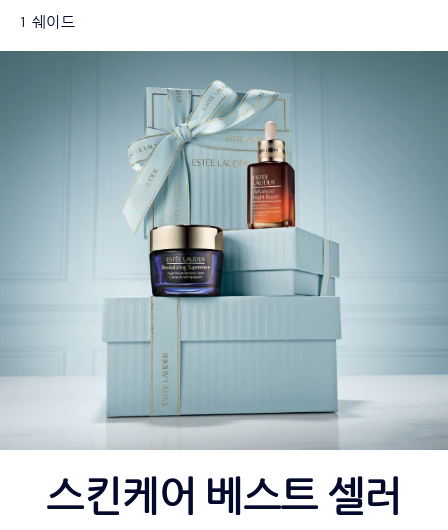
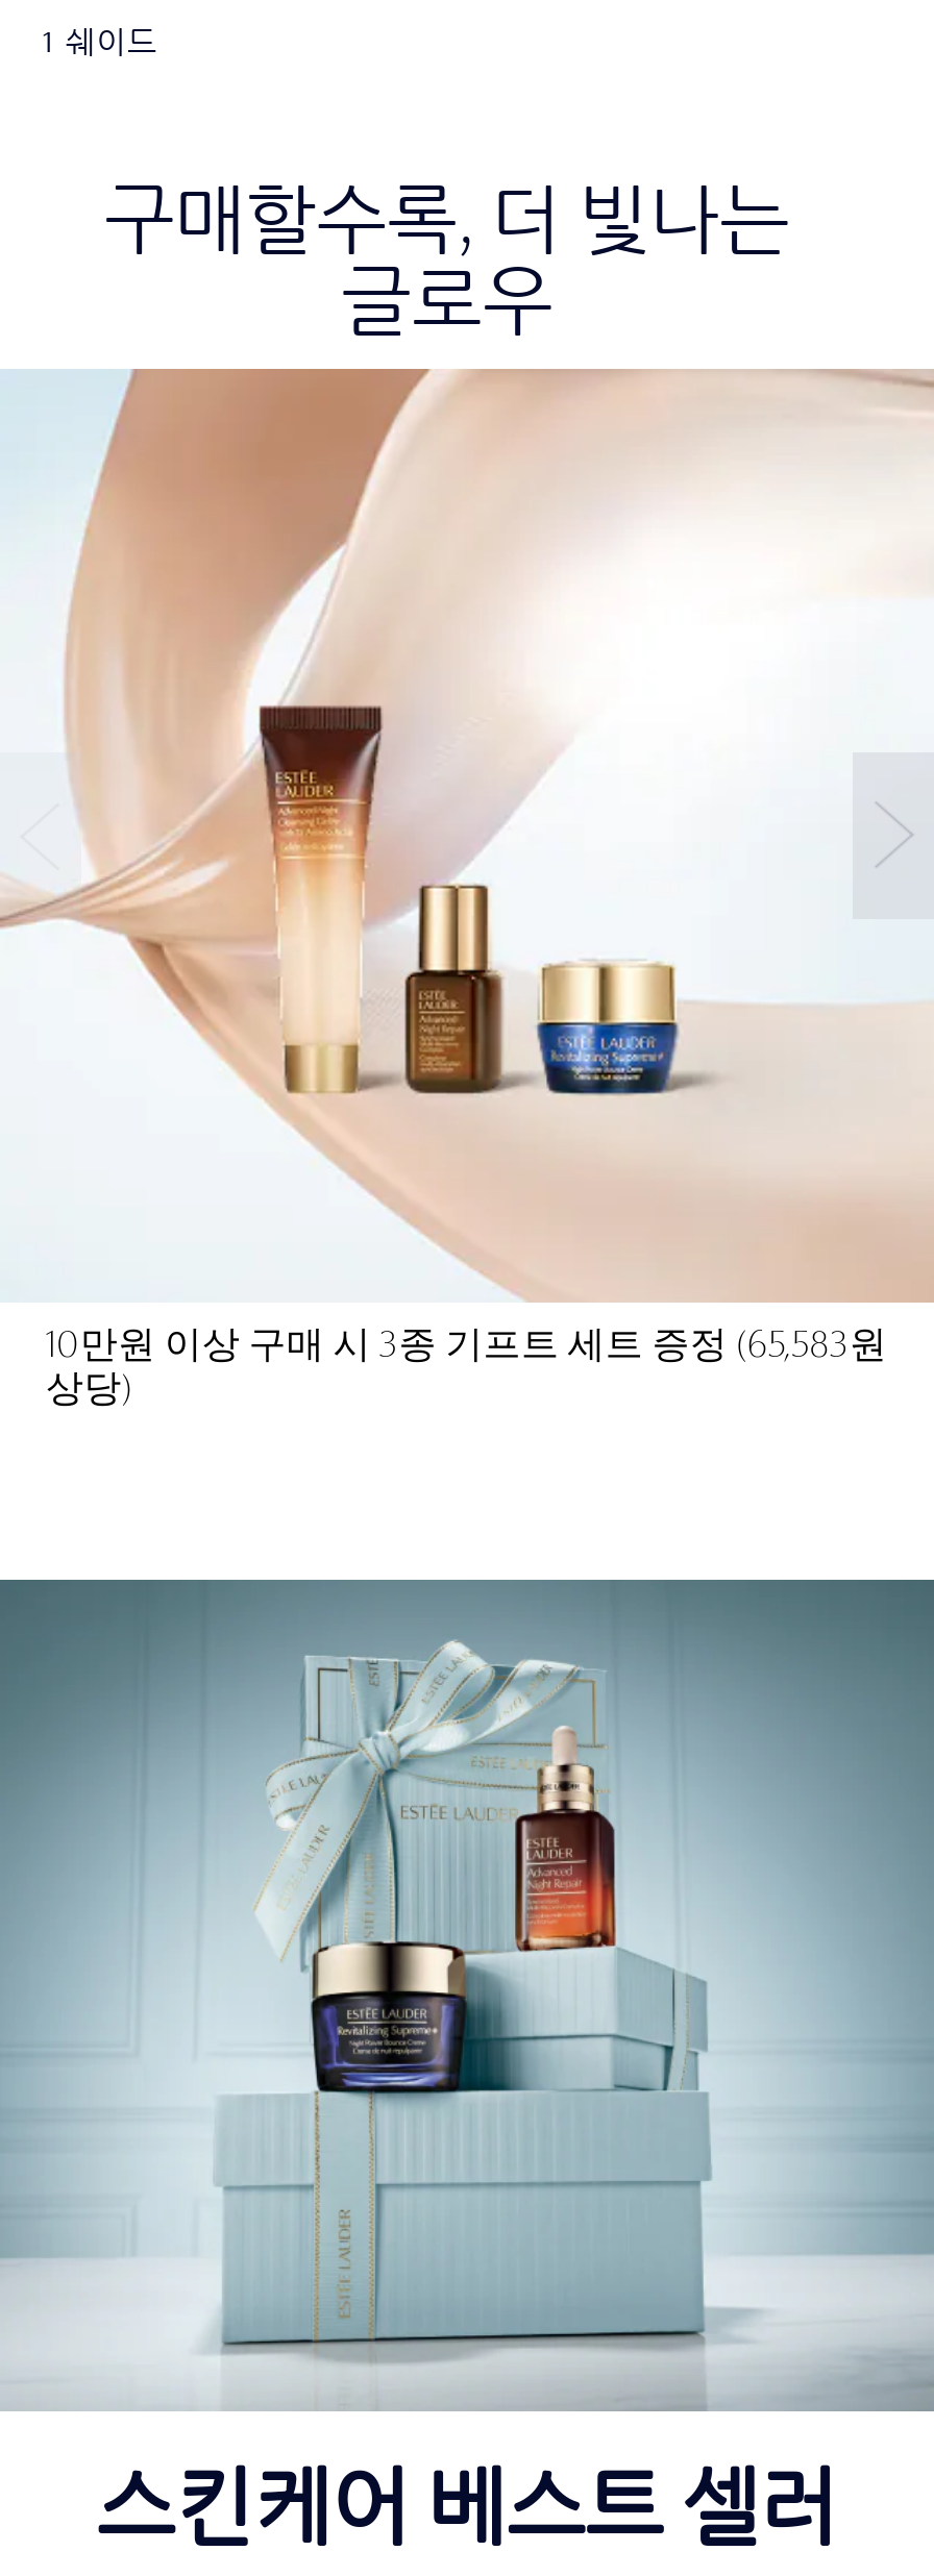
none -> [6,367,928,1410] [image] | 10만원 이상 구매 시 3종 기프트 세트 증정 (65,583원 | 상당)
none -> [104,168,790,343] 구매할수록, 더 빛나는 | 글로우

